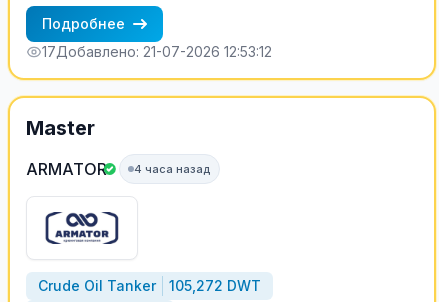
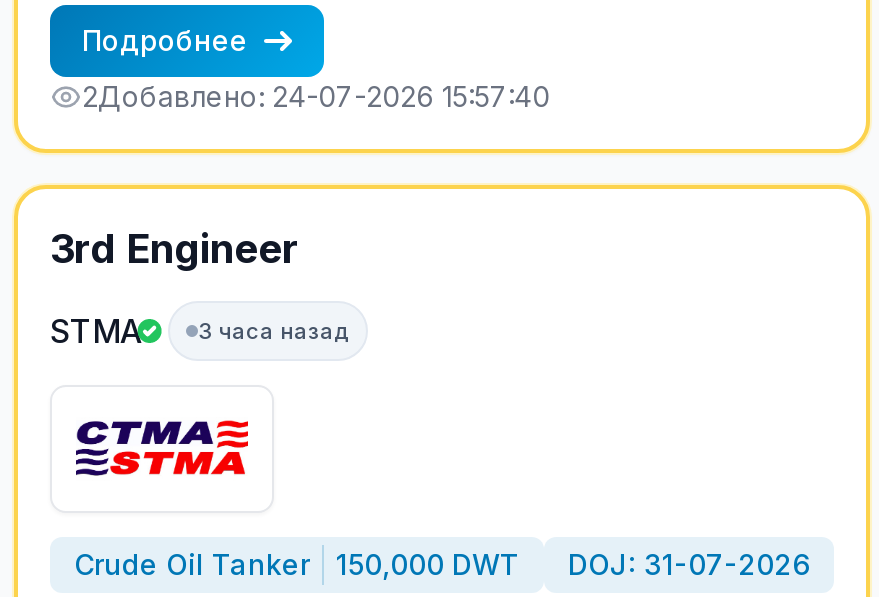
[42,43,272,60] 17Добавлено: 21-07-2026 12:53:12 -> [82,79,550,113] 2Добавлено: 24-07-2026 15:57:40
[26,116,95,140] Master -> [50,225,298,273] 3rd Engineer
[26,159,211,179] ARMATOR | 4 часа назад -> [50,311,350,351] STMA | 3 часа назад
[39,211,125,245] [image] -> [74,417,250,481] [image]
[169,277,261,294] 105,272 DWT -> [336,547,810,581] 150,000 DWT | DOJ: 31-07-2026

